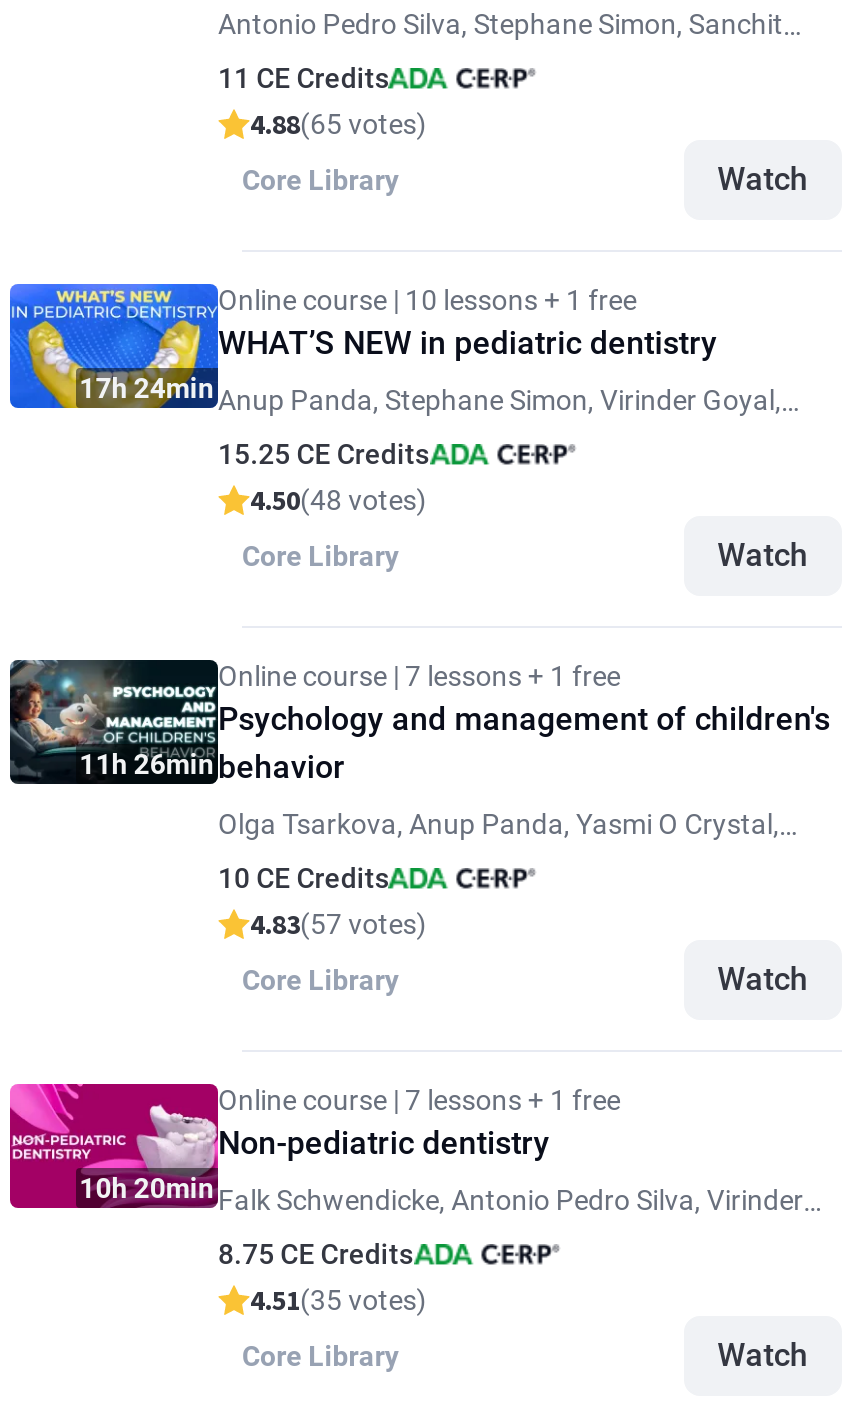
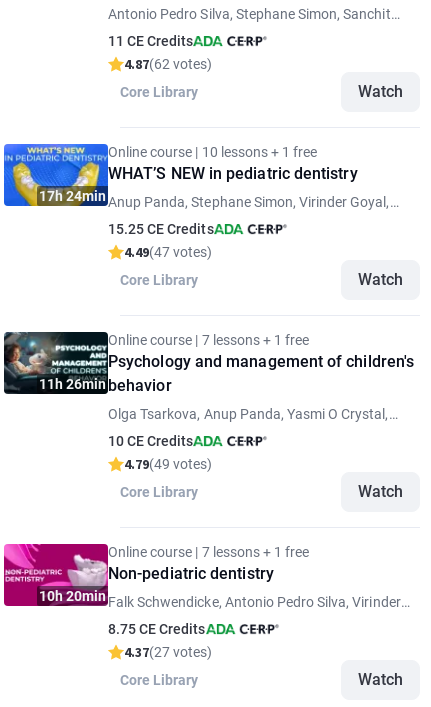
[250,106,427,142] 4.88(65 votes) -> [124,55,212,73] 4.87(62 votes)
[250,482,427,518] 4.50(48 votes) -> [124,243,212,261] 4.49(47 votes)
[250,906,427,942] 4.83(57 votes) -> [124,455,212,473] 4.79(49 votes)
[250,1282,427,1318] 4.51(35 votes) -> [124,643,212,661] 4.37(27 votes)

